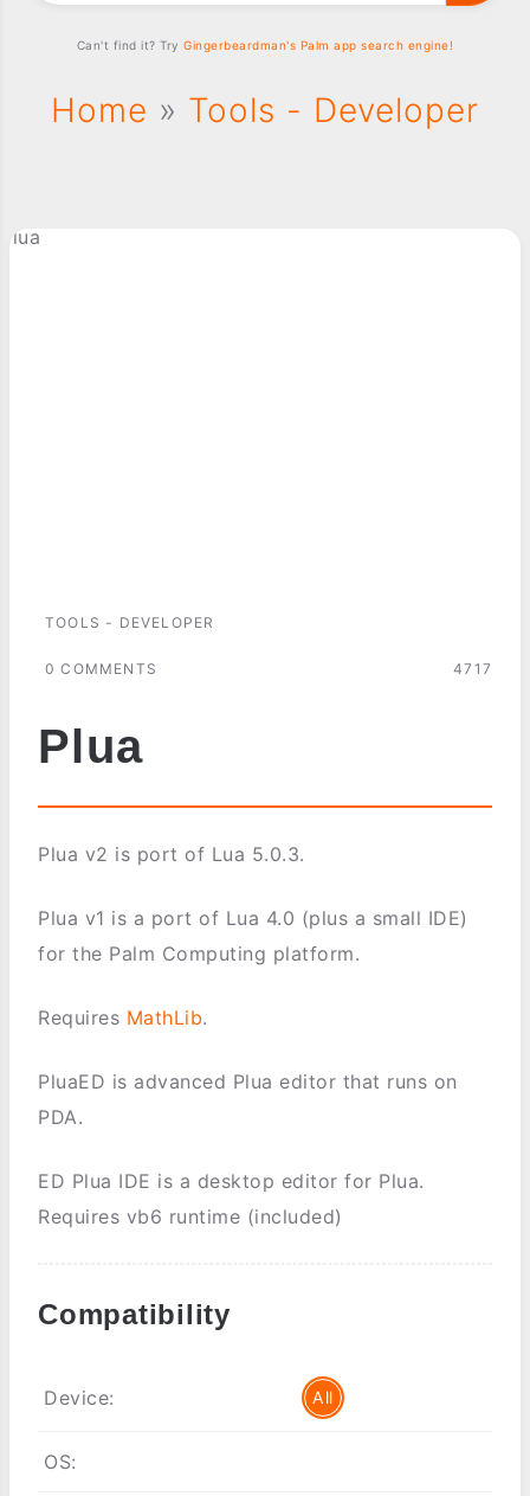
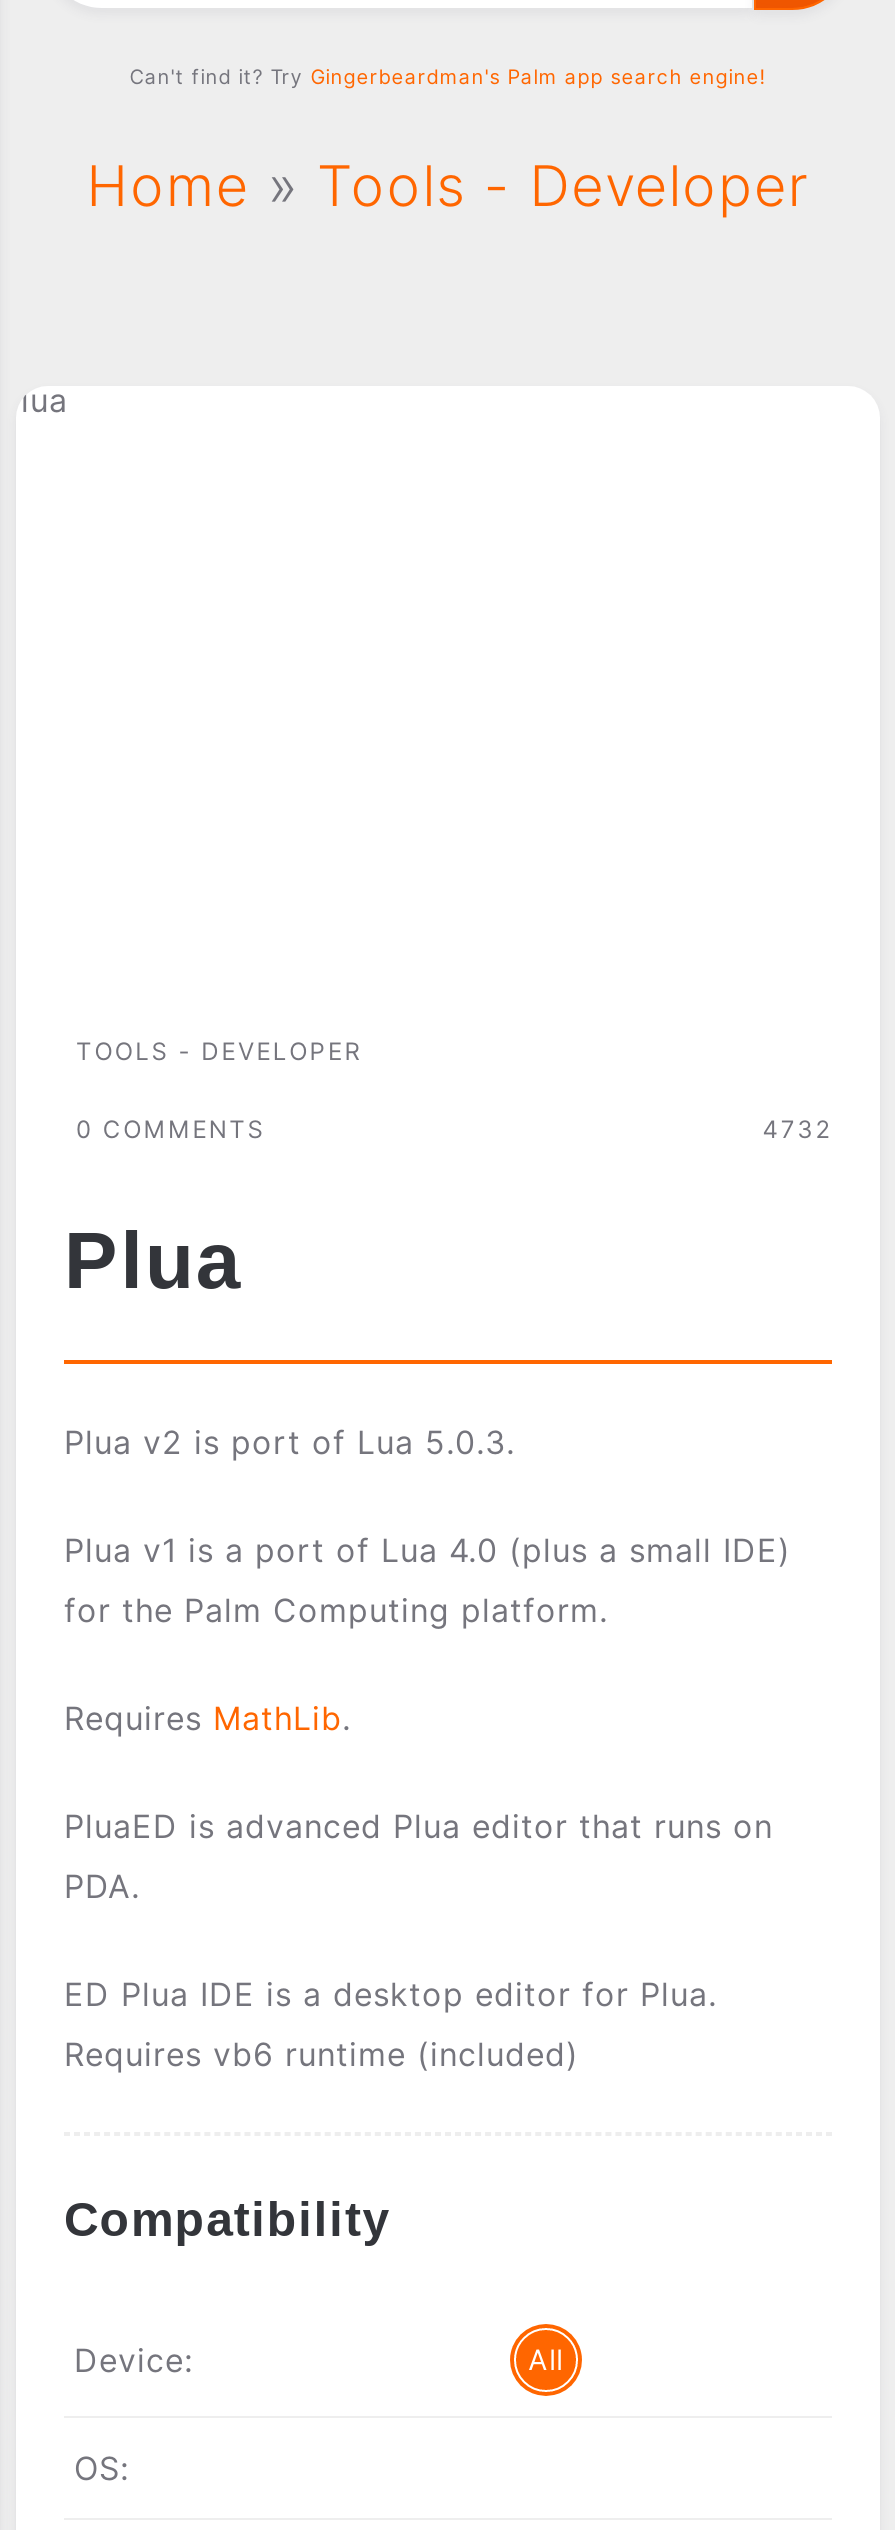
[453,660,492,677] 4717 -> [762,1114,832,1144] 4732

